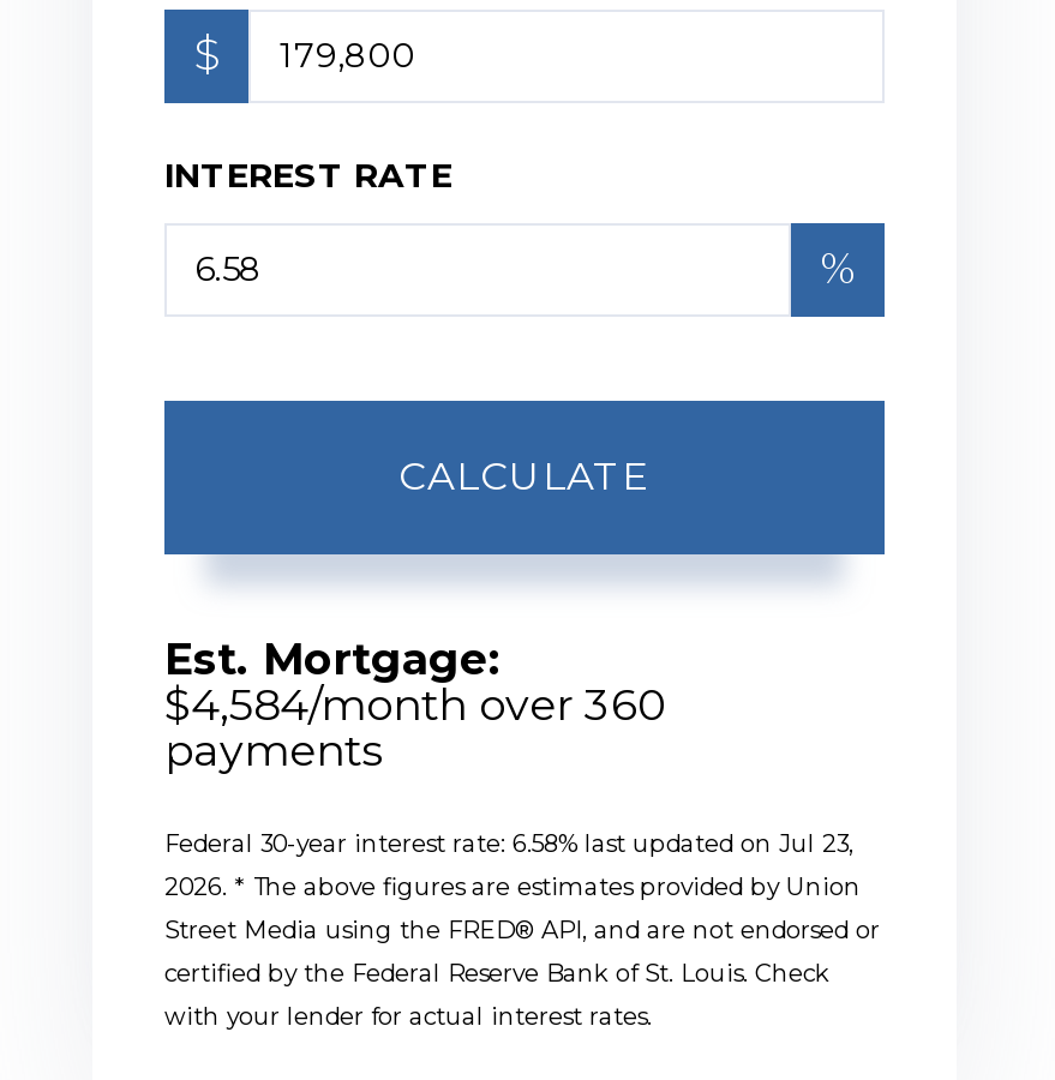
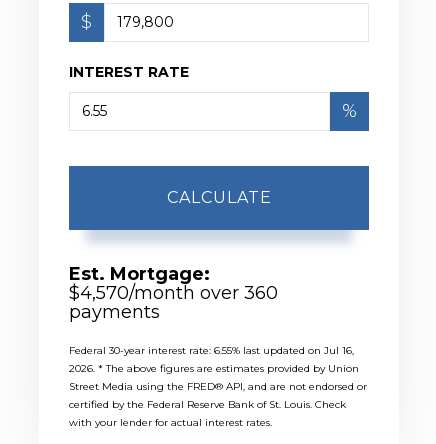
[164,679,666,732] $4,584/month over 360 -> [69,282,278,304] $4,570/month over 360
[164,828,853,859] Federal 30-year interest rate: 6.58% last updated on Jul 23, -> [69,344,354,357] Federal 30-year interest rate: 6.55% last updated on Jul 16,

